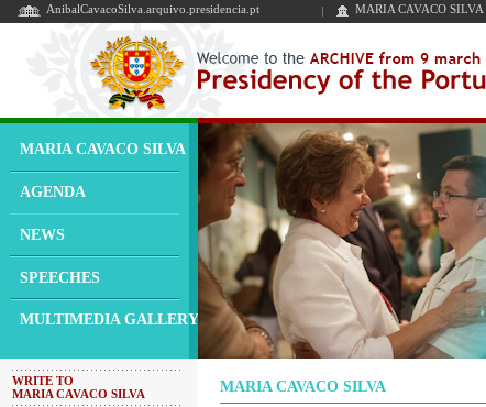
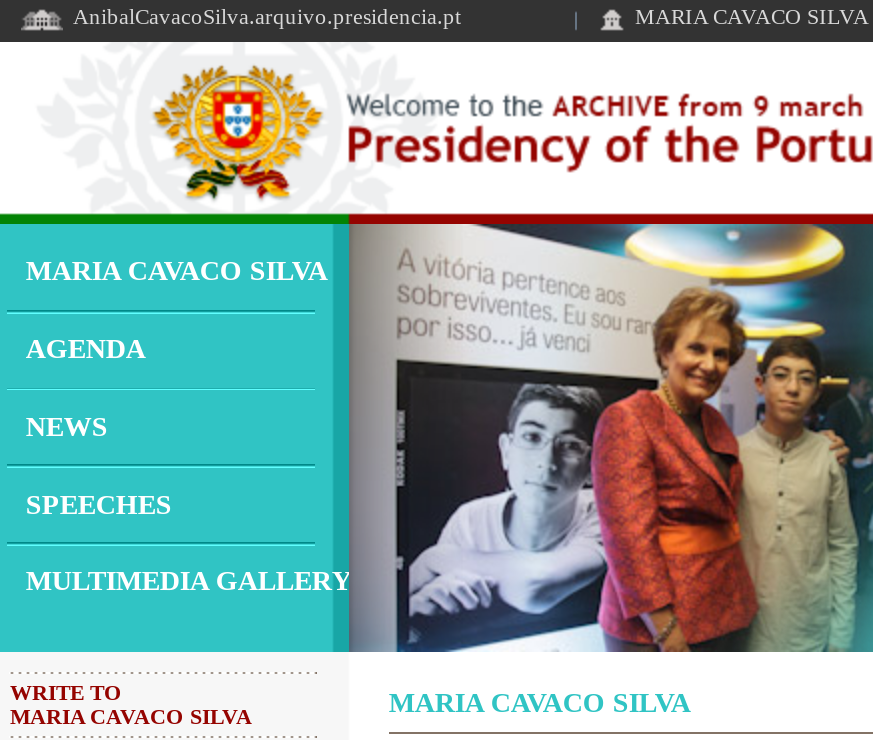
[197,122,483,360] [image] -> [347,222,867,654] [image]

